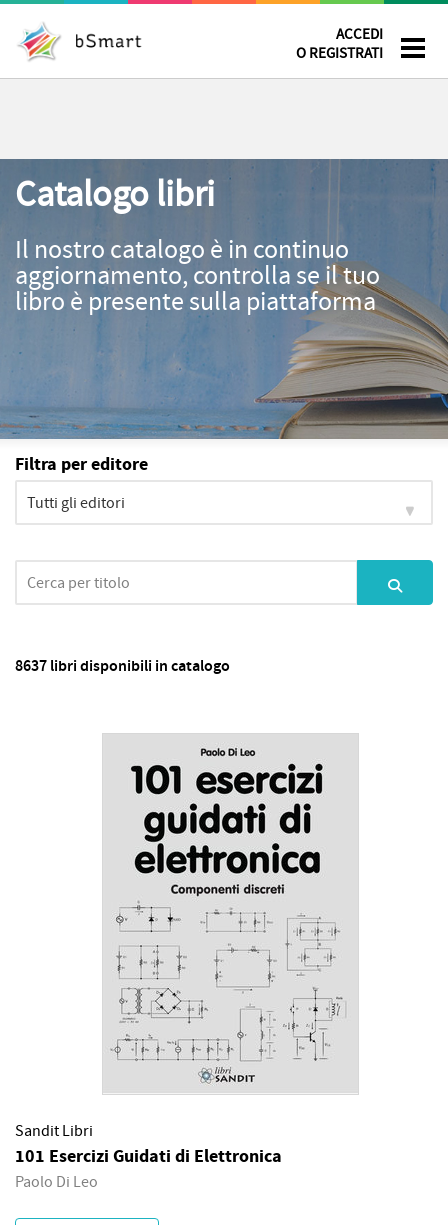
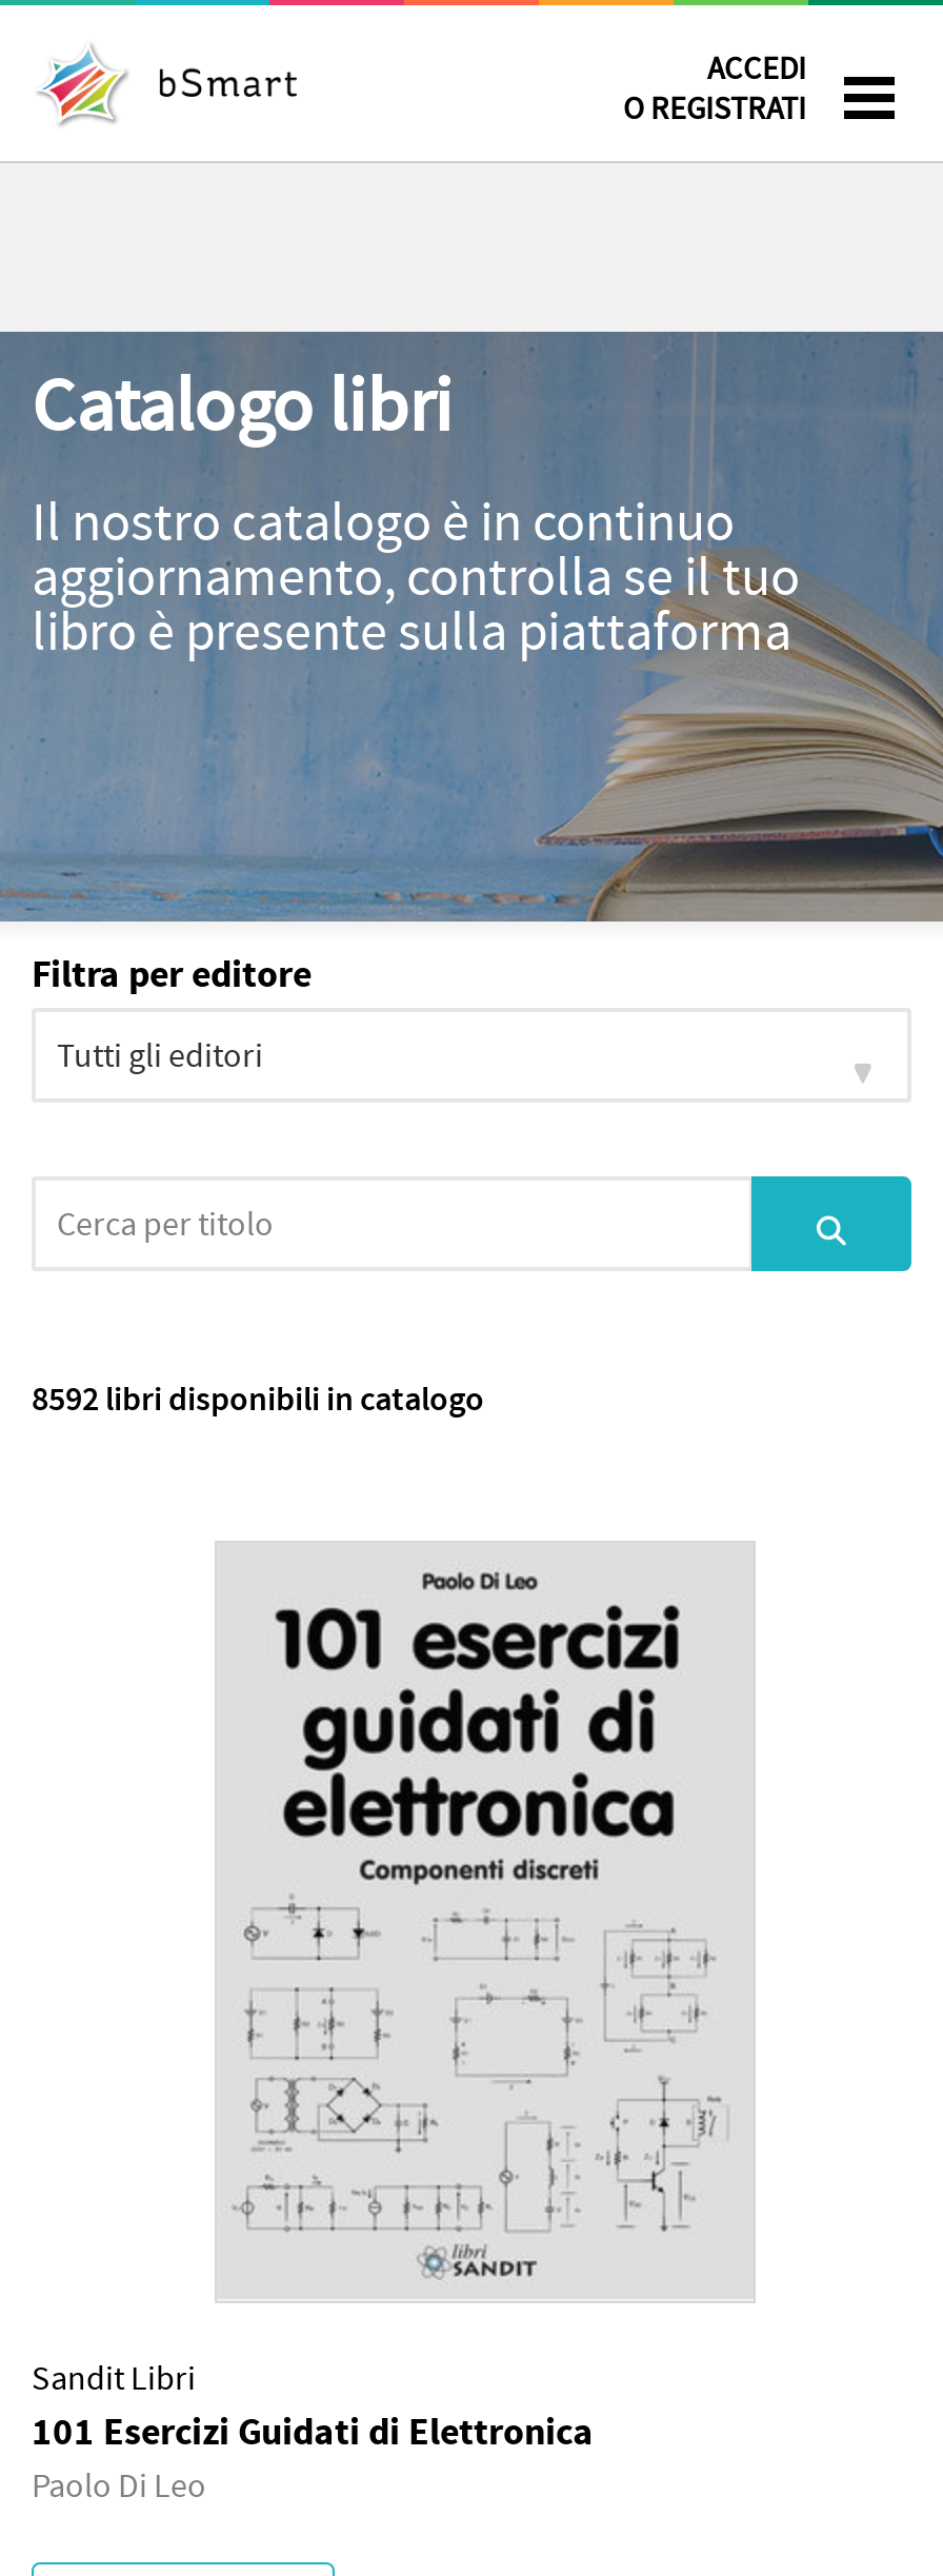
[15,656,230,677] 8637 libri disponibili in catalogo -> [32,1379,484,1423] 8592 libri disponibili in catalogo

